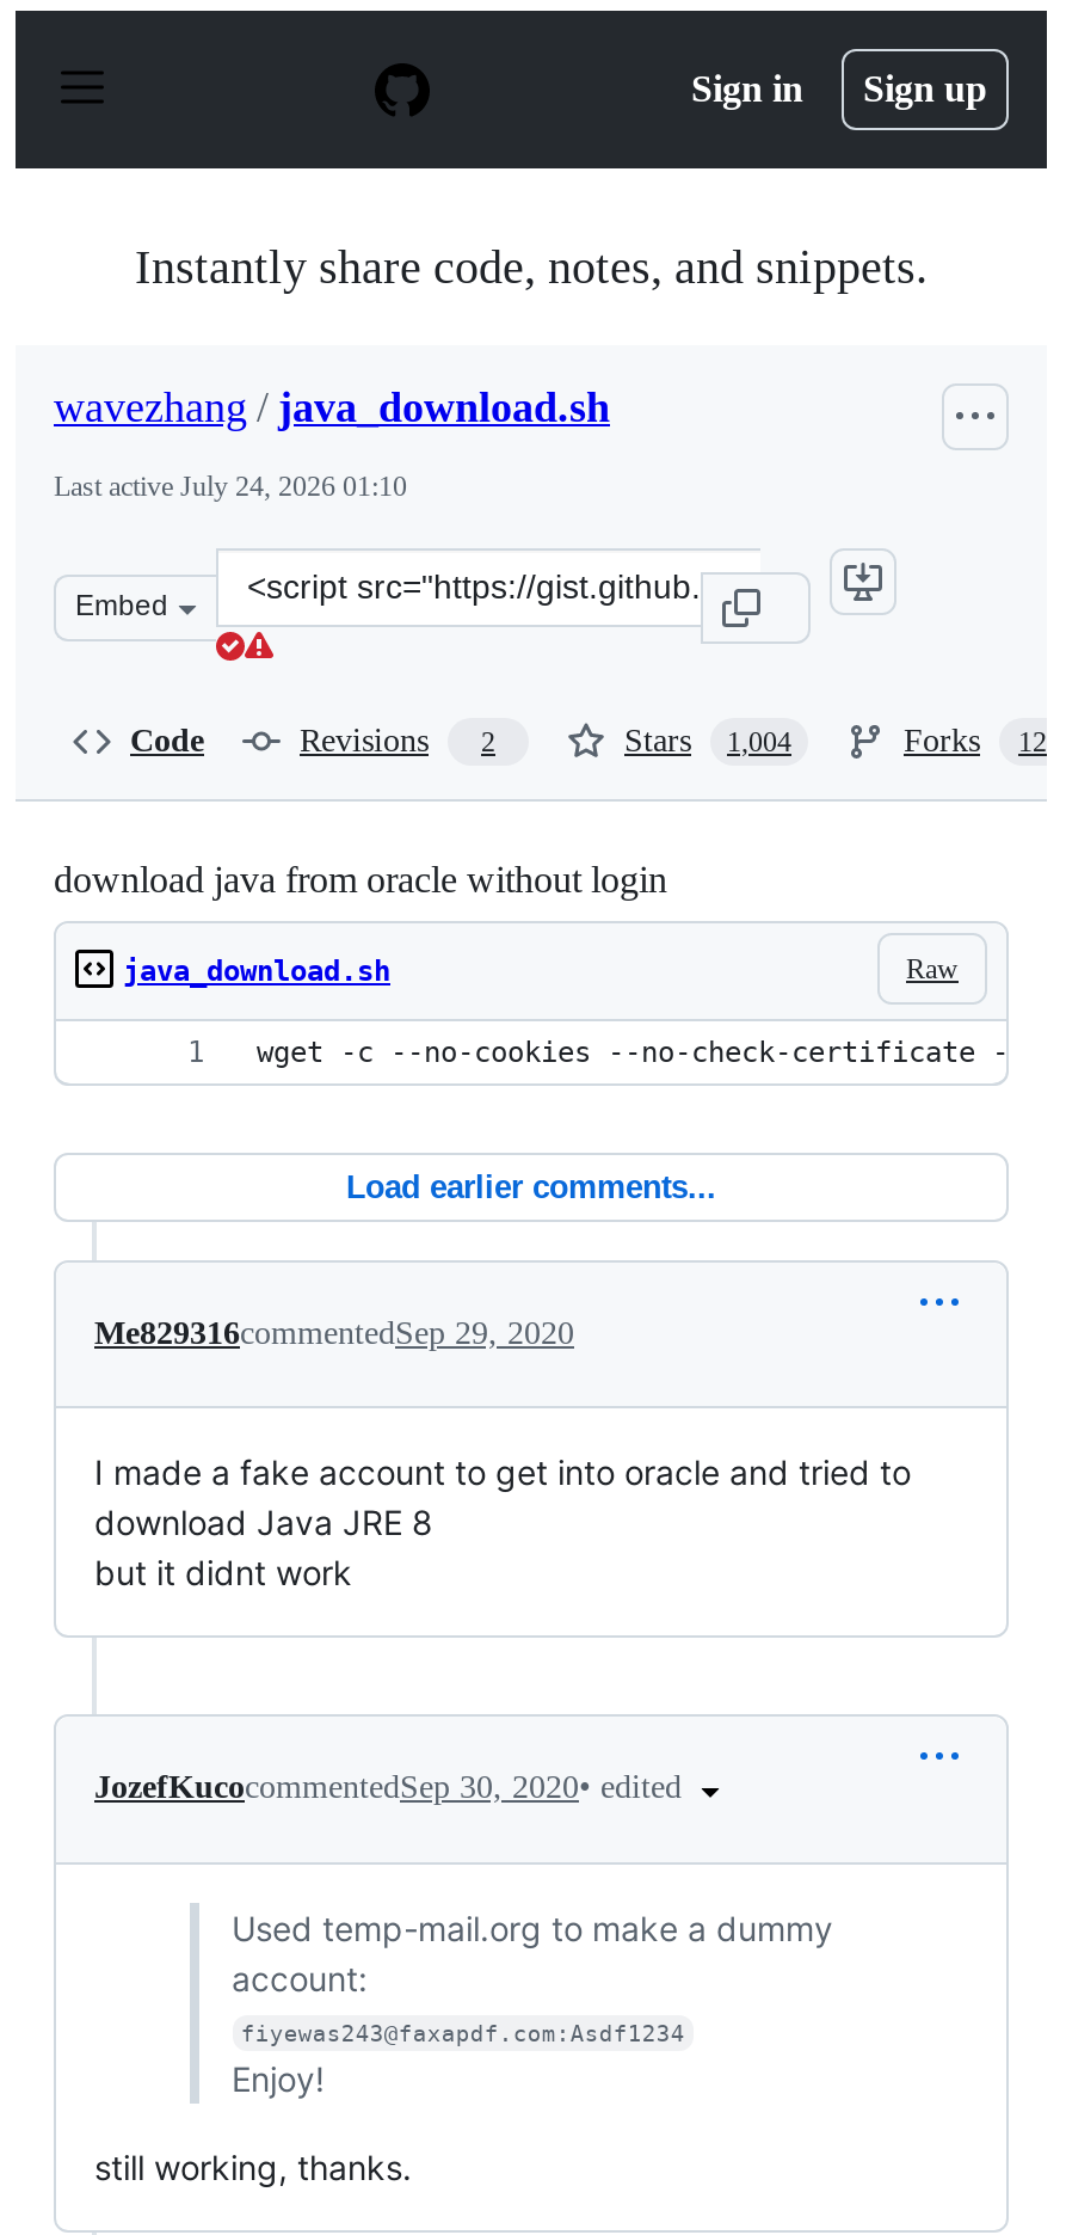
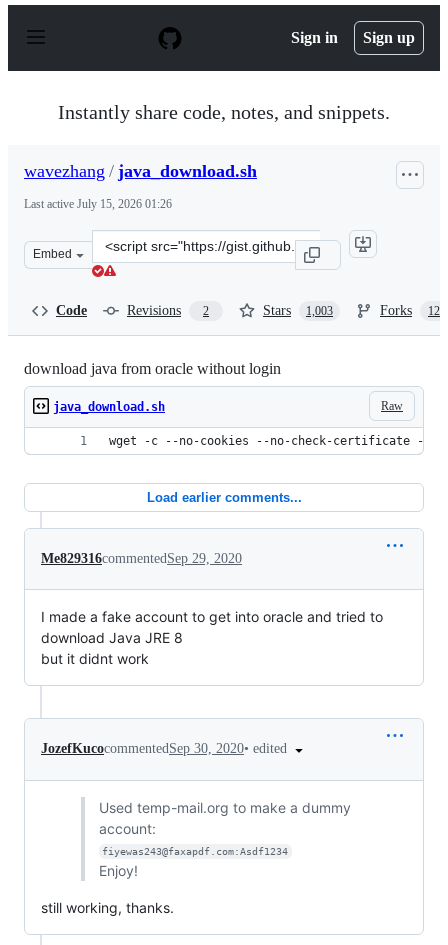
[54,469,407,503] Last active July 24, 2026 01:10 -> [24,197,172,211] Last active July 15, 2026 01:26
[624,723,791,759] Stars 1,004 -> [263,303,333,318] Stars 1,003

